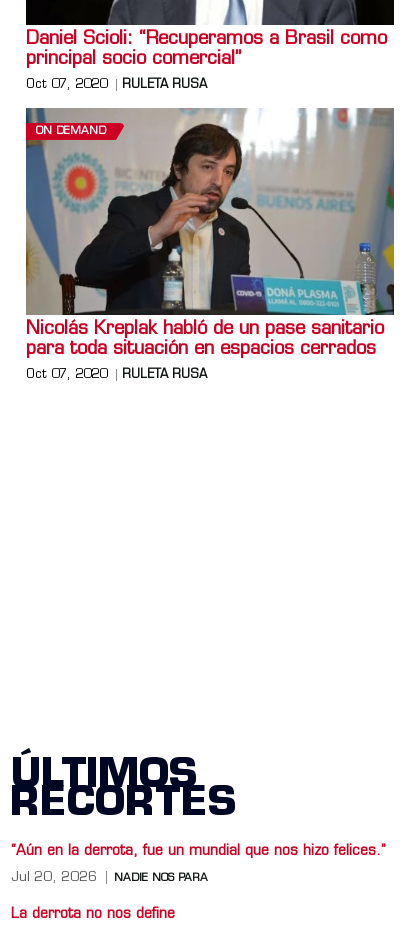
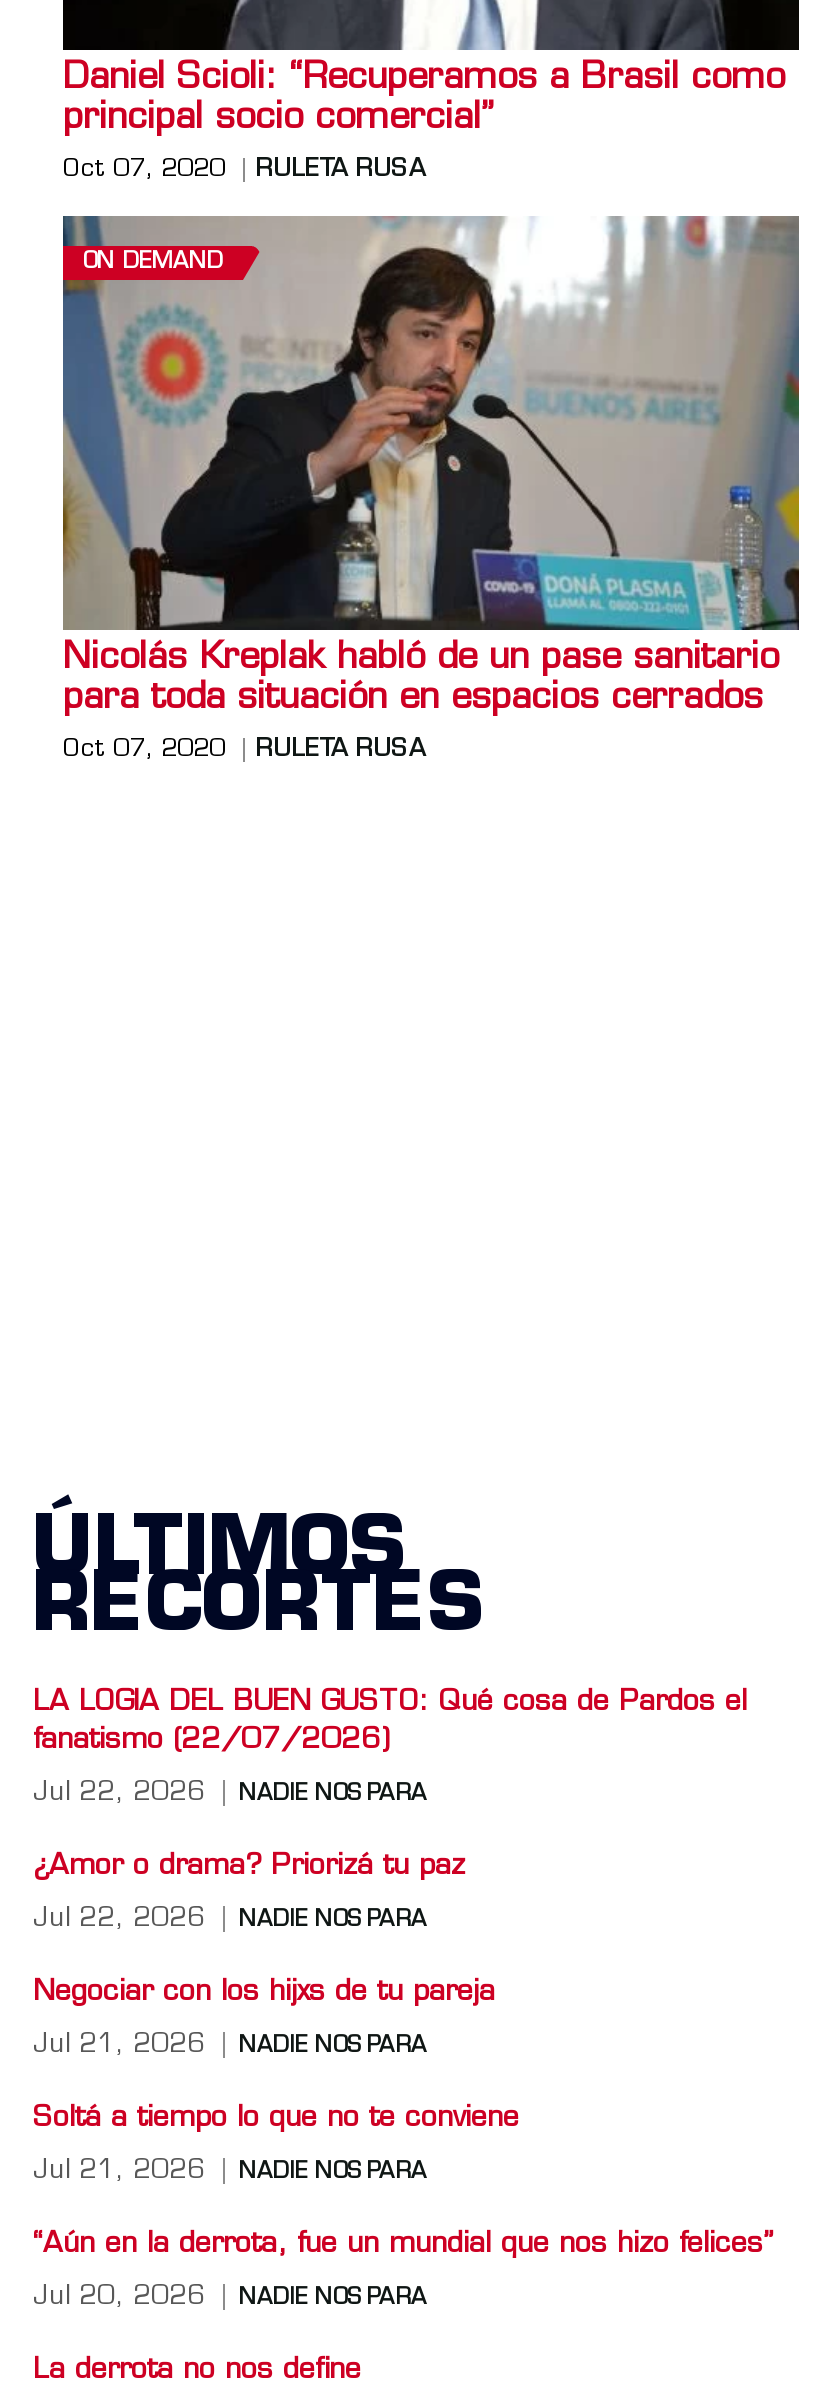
[11,844,386,859] “Aún en la derrota, fue un mundial que nos hizo felices.” -> [33,1688,773,2260] LA LOGIA DEL BUEN GUSTO: Qué cosa de Pardos el | fanatismo (22/07/2026) | Jul 22, 2026 | NADIE NOS PARA | ¿Amor o drama? Priorizá tu paz | Jul 22, 2026 | NADIE NOS PARA | Negociar con los hijxs de tu pareja | Jul 21, 2026 | NADIE NOS PARA | Soltá a tiempo lo que no te conviene | Jul 21, 2026 | NADIE NOS PARA | “Aún en la derrota, fue un mundial que nos hizo felices”

